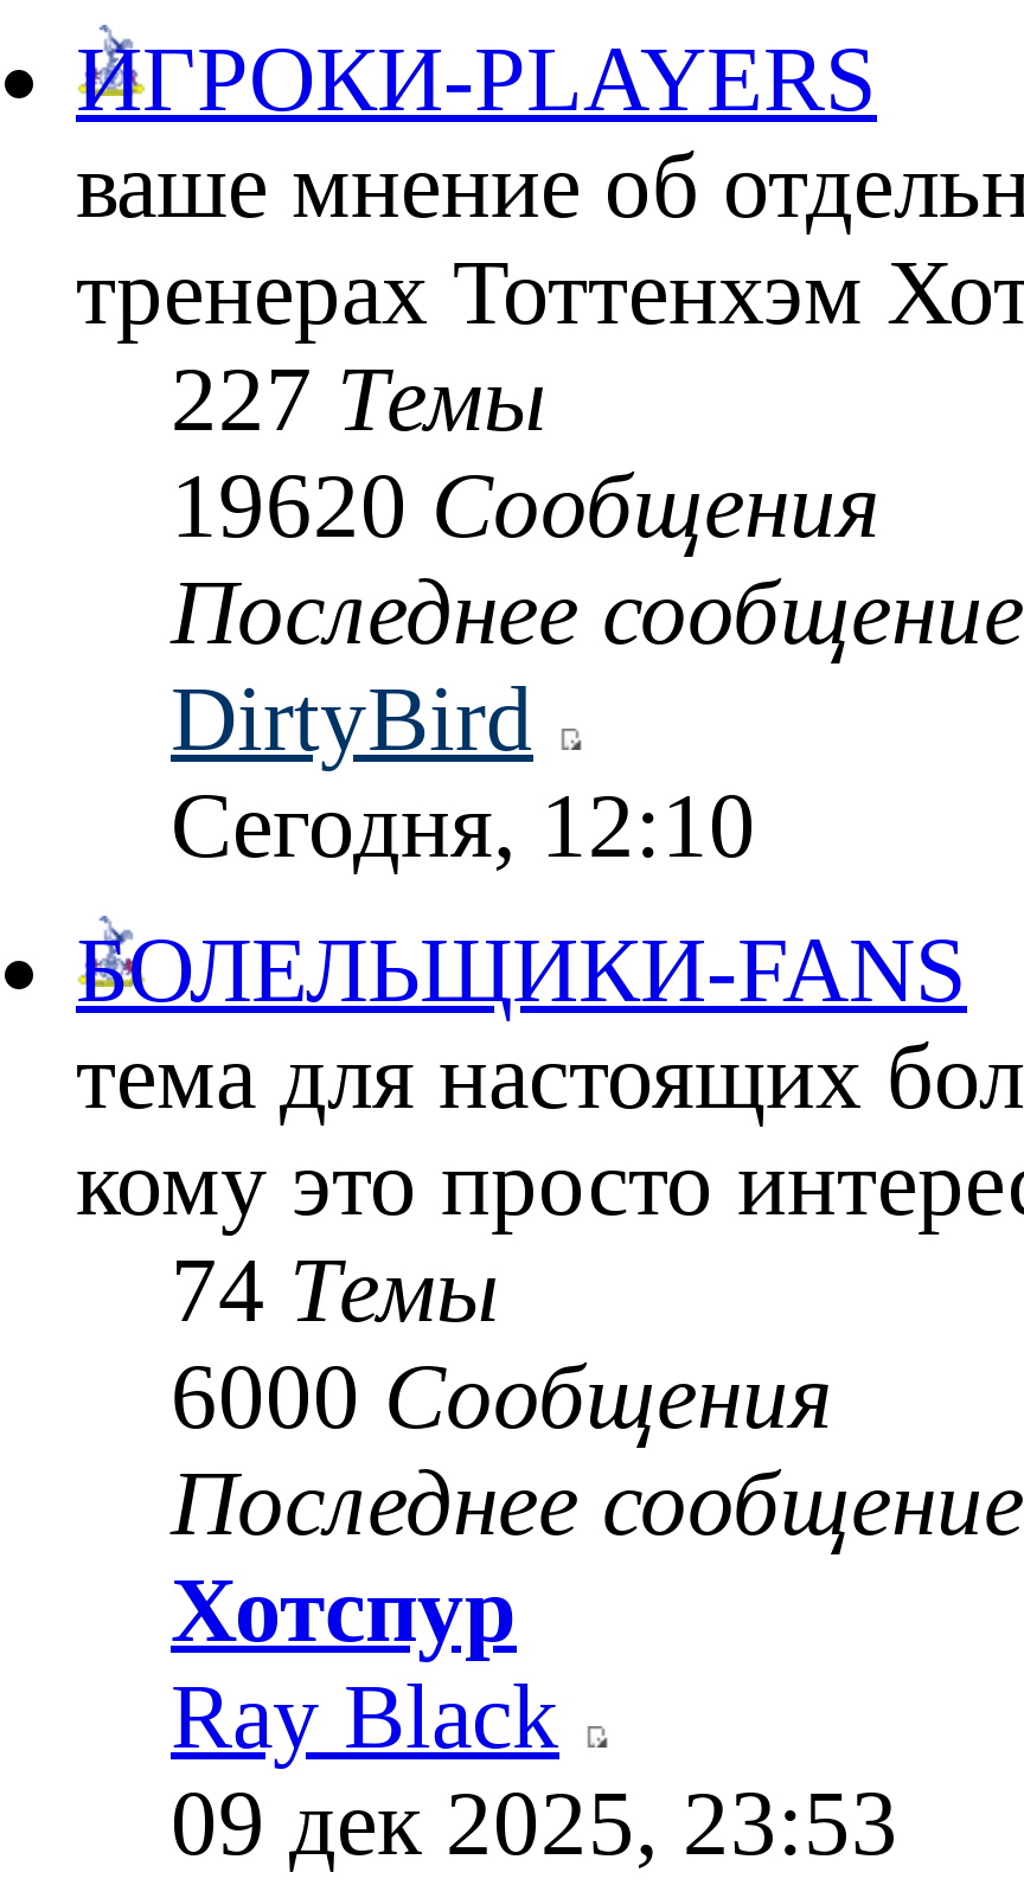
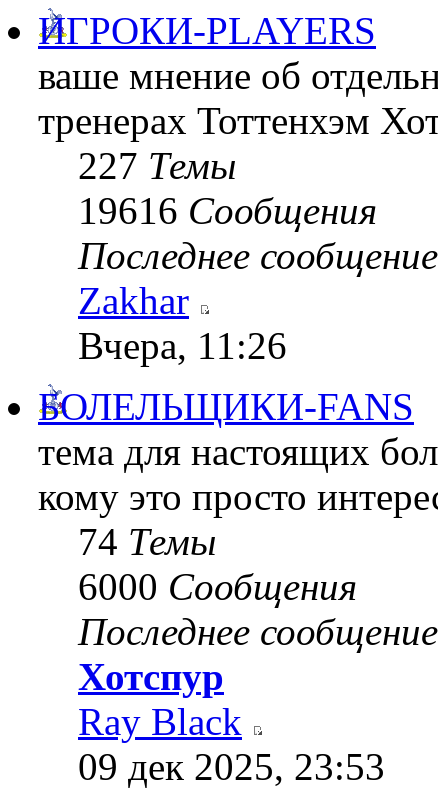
[171,455,879,557] 19620 Сообщения -> [78,189,377,232] 19616 Сообщения
[171,668,756,877] DirtyBird | Сегодня, 12:10 -> [78,279,287,367] Zakhar | Вчера, 11:26

